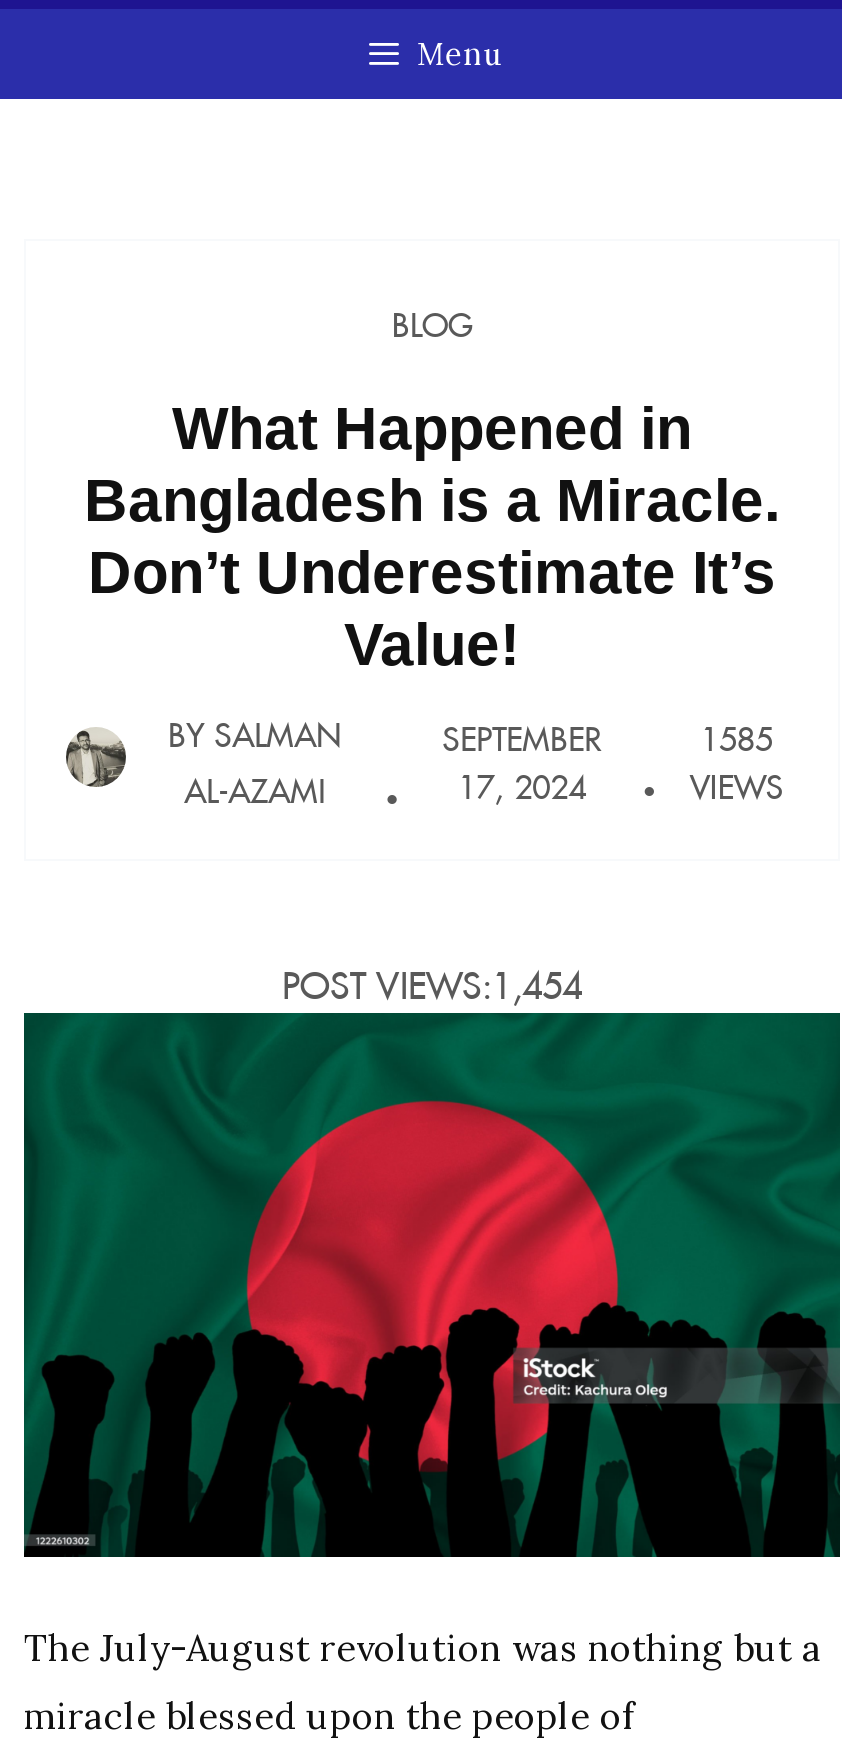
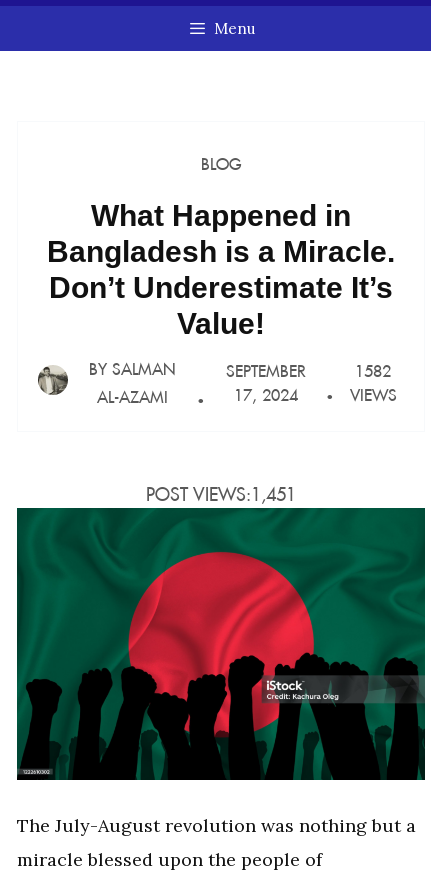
[701,719,773,759] 1585 -> [355,361,391,381] 1582
[282,963,582,1009] POST VIEWS: 1,454 -> [146,483,296,506] POST VIEWS: 1,451

